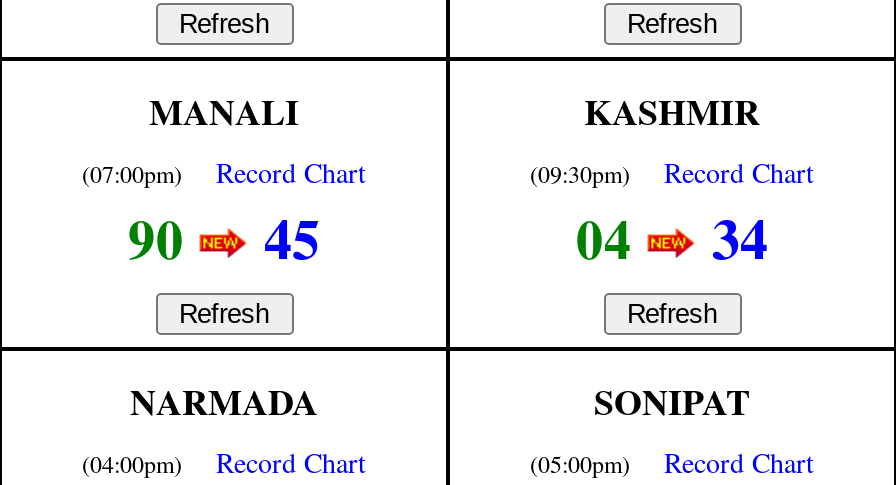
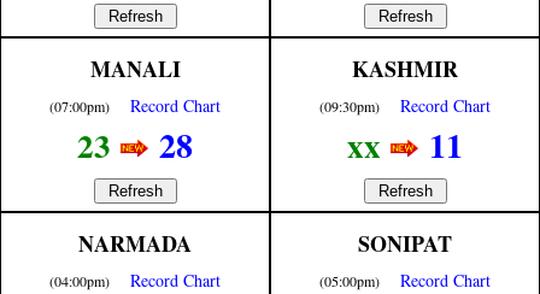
[128,199,184,277] 90 -> [77,122,111,169] 23
[264,197,320,279] 45 -> [159,120,193,170] 28
[576,197,768,279] 04 | 34 -> [347,120,463,170] xx | 11

